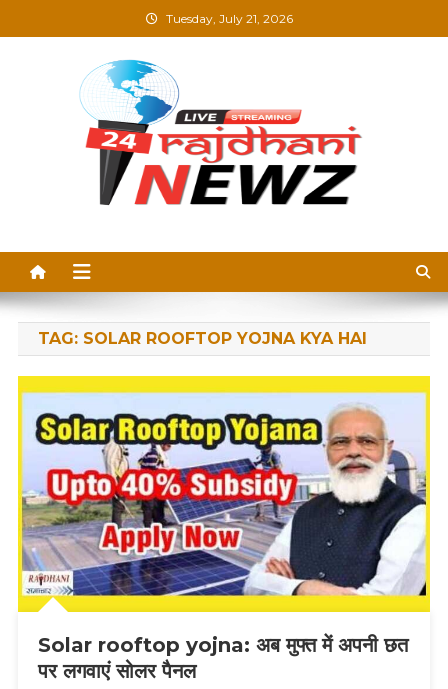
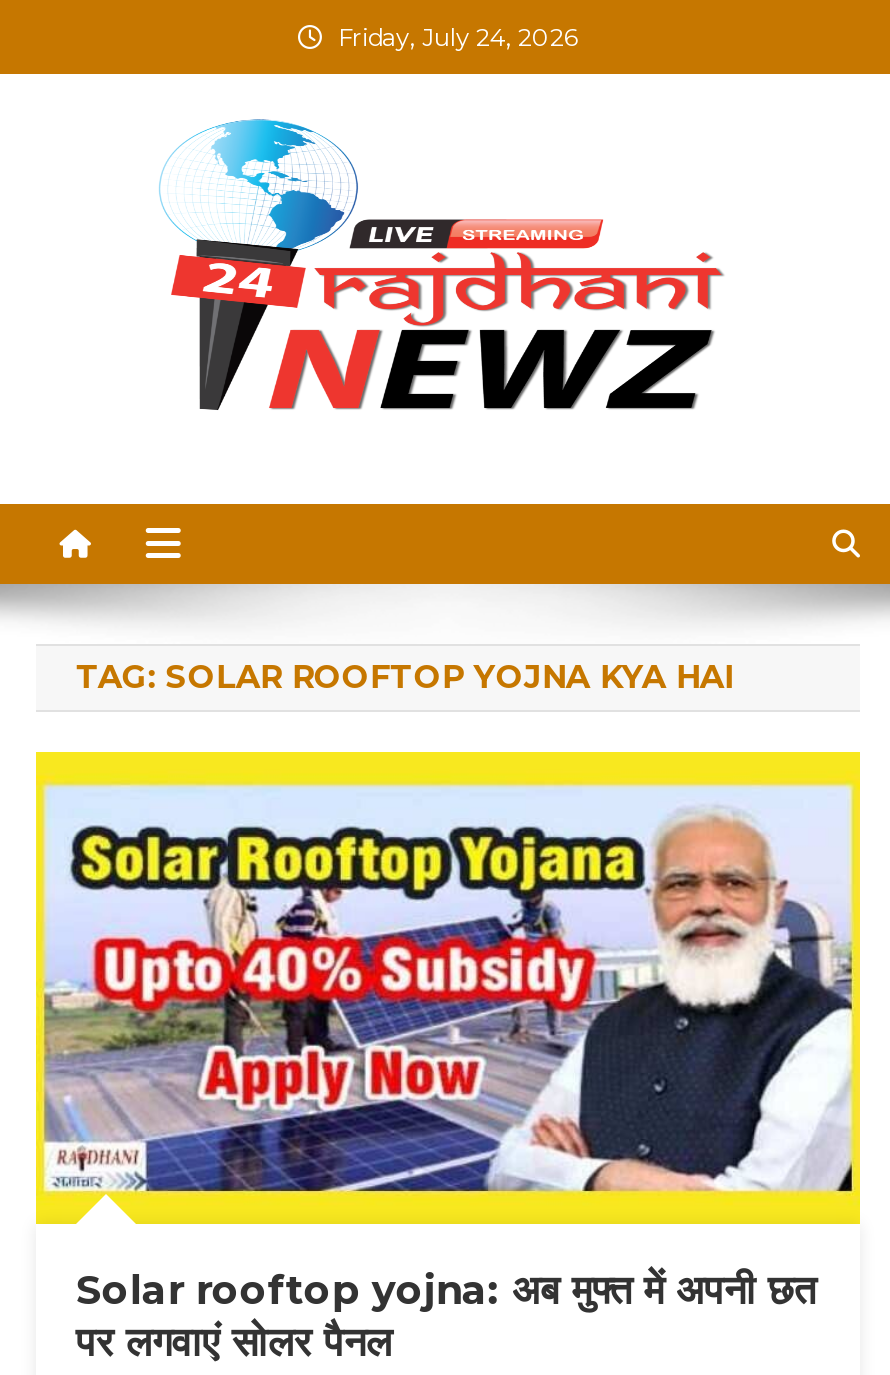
[165,11,292,26] Tuesday, July 21, 2026 -> [338,22,578,52] Friday, July 24, 2026

